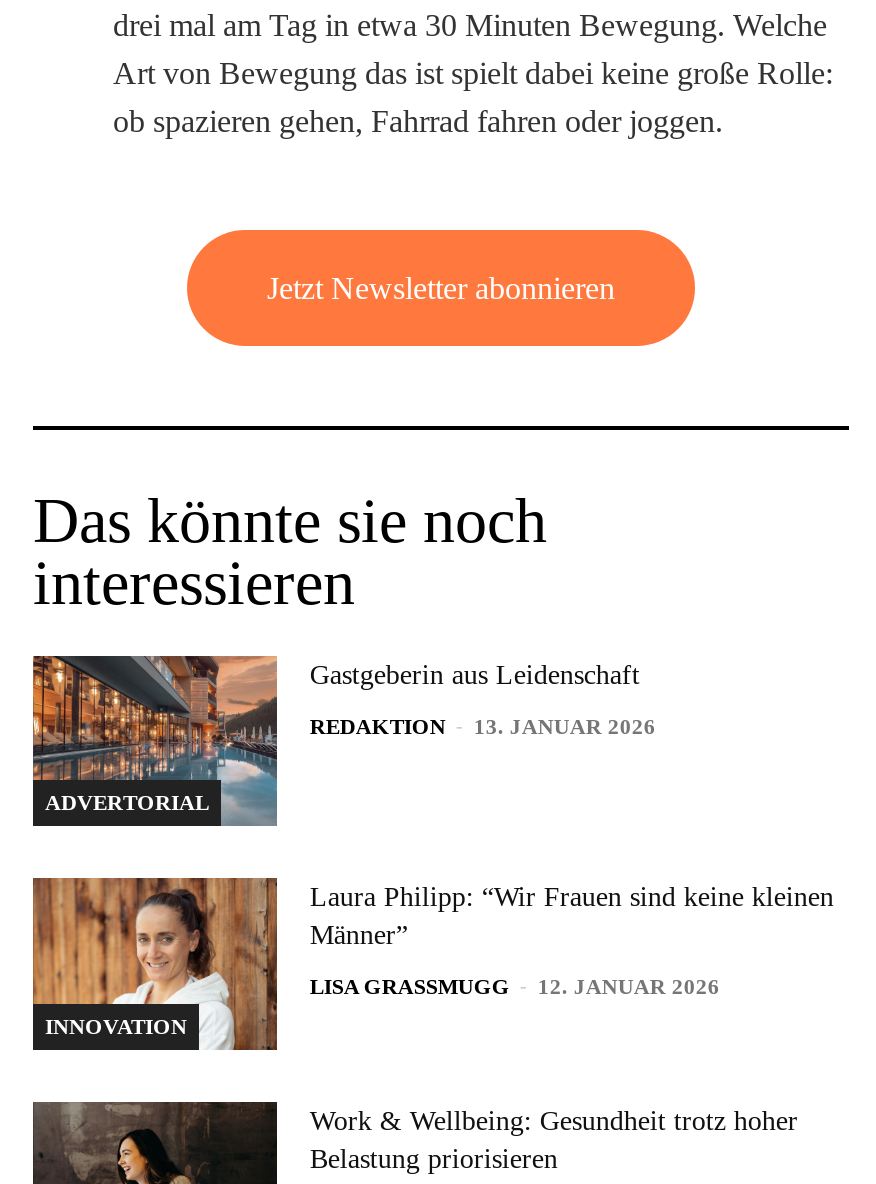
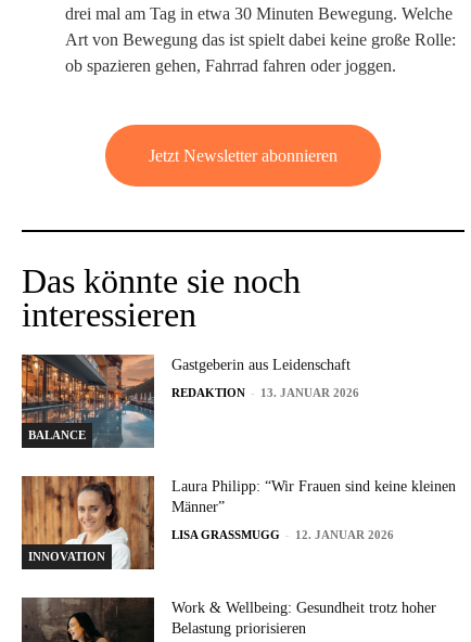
[45,790,209,814] ADVERTORIAL -> [28,428,86,441] BALANCE

